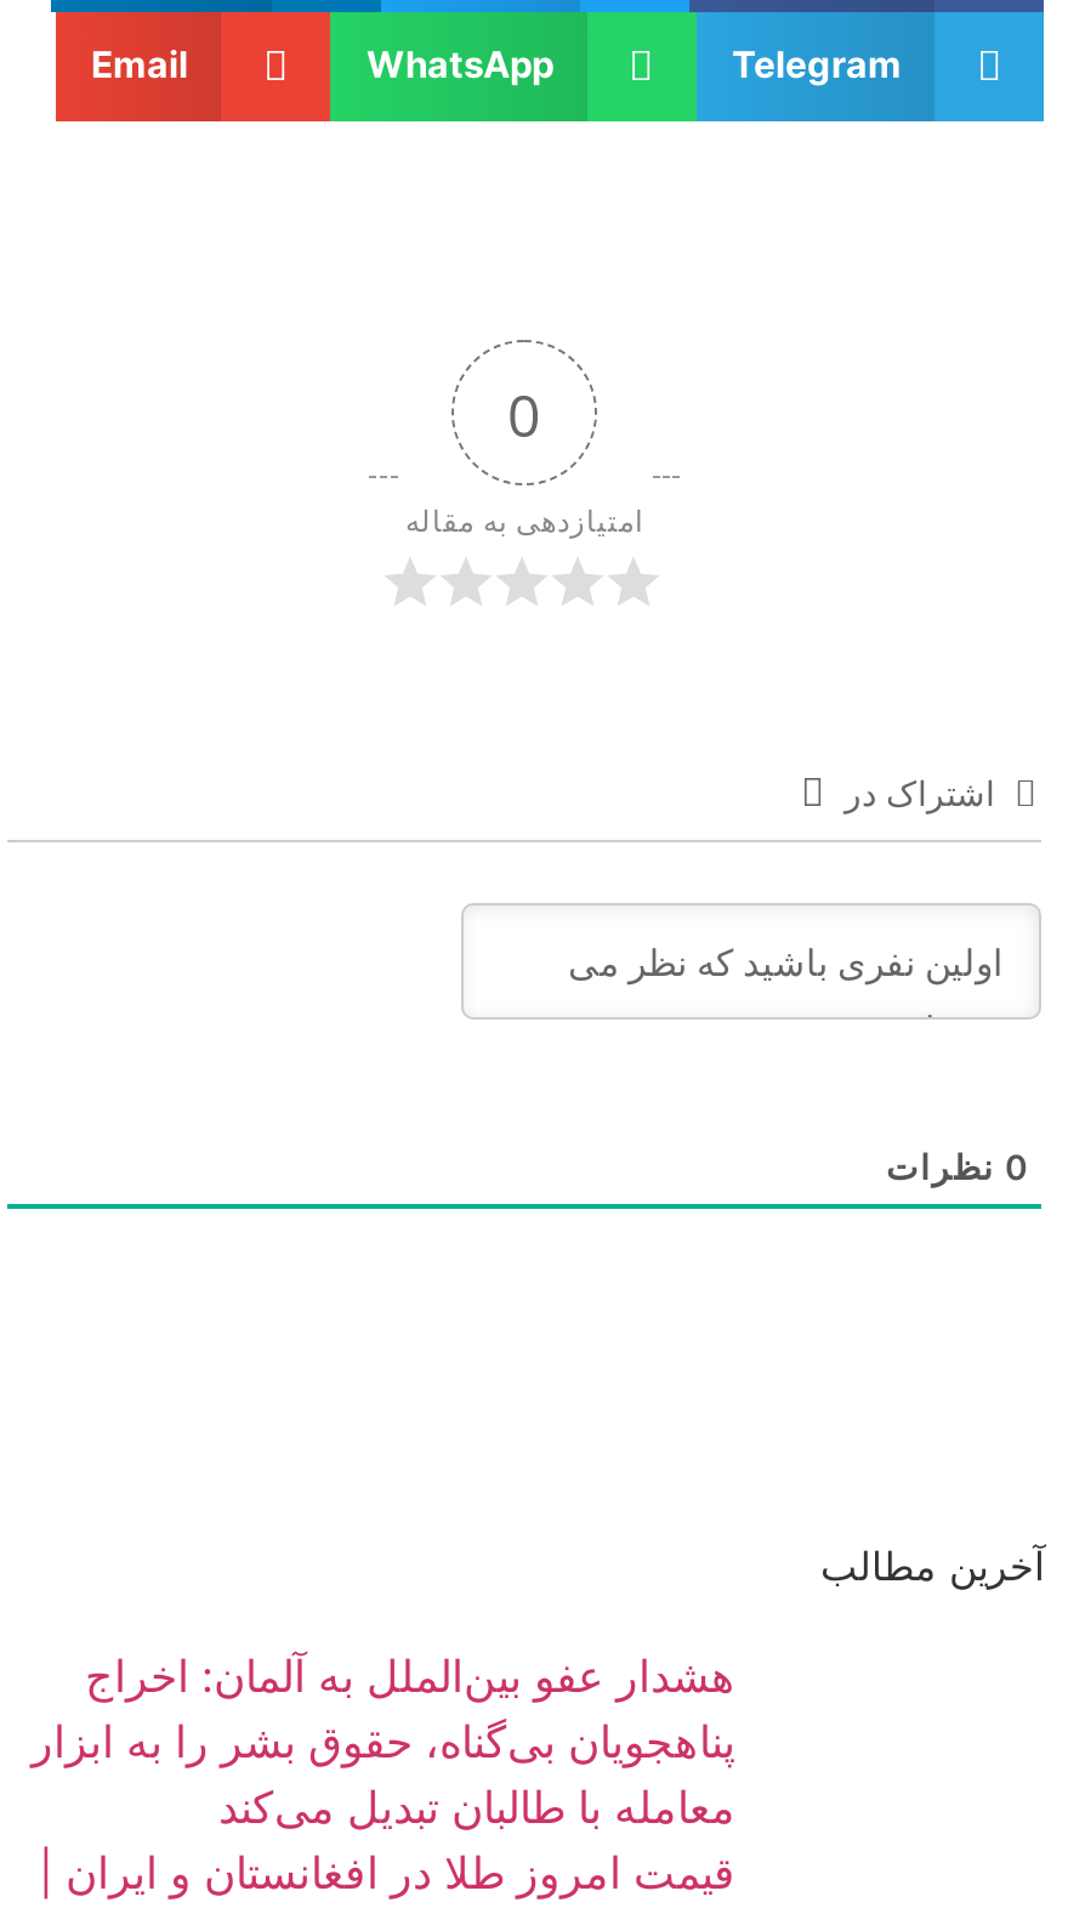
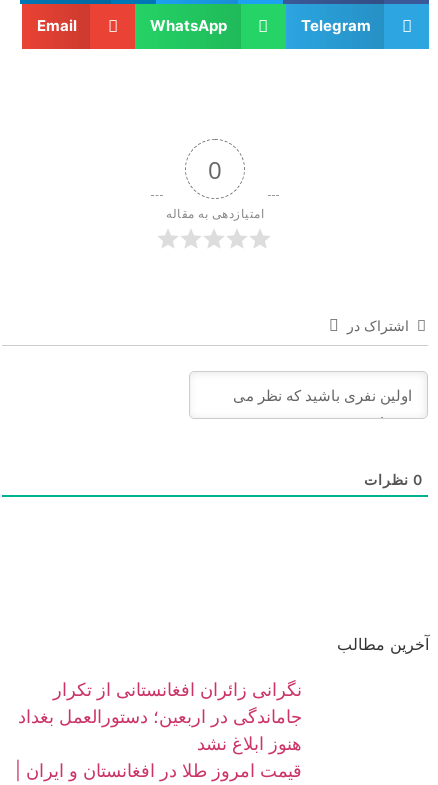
[32,1651,735,1833] هشدار عفو بین‌الملل به آلمان: اخراج | پناهجویان بی‌گناه، حقوق بشر را به ابزار | معامله با طالبان تبدیل می‌کند -> [18,679,302,754] نگرانی زائران افغانستانی از تکرار | جاماندگی در اربعین؛ دستورالعمل بغداد | هنوز ابلاغ نشد

